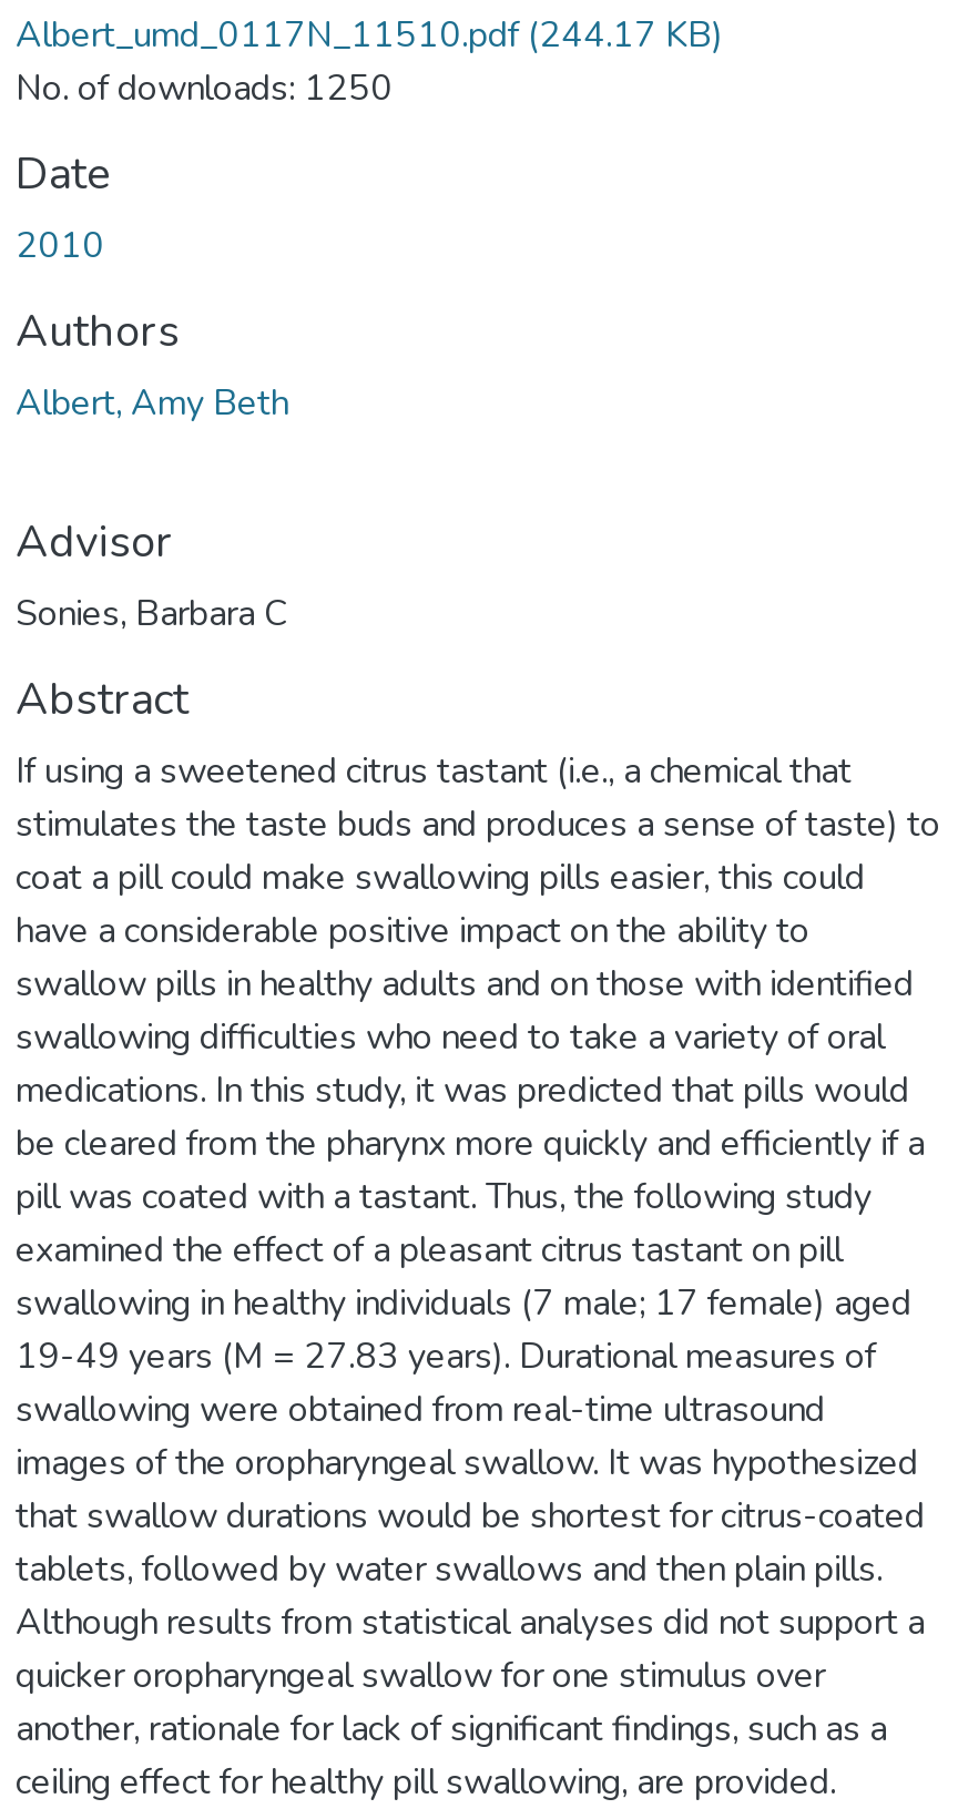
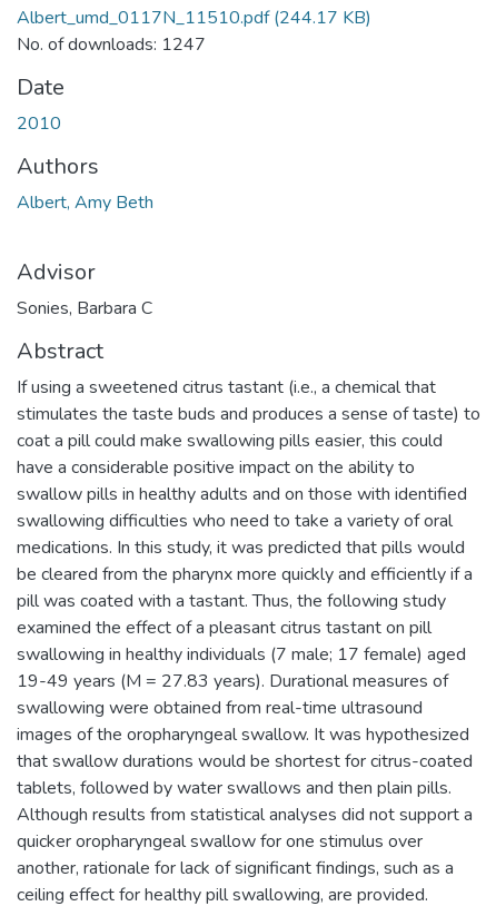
[16,64,393,113] No. of downloads: 1250 -> [17,32,206,57] No. of downloads: 1247

